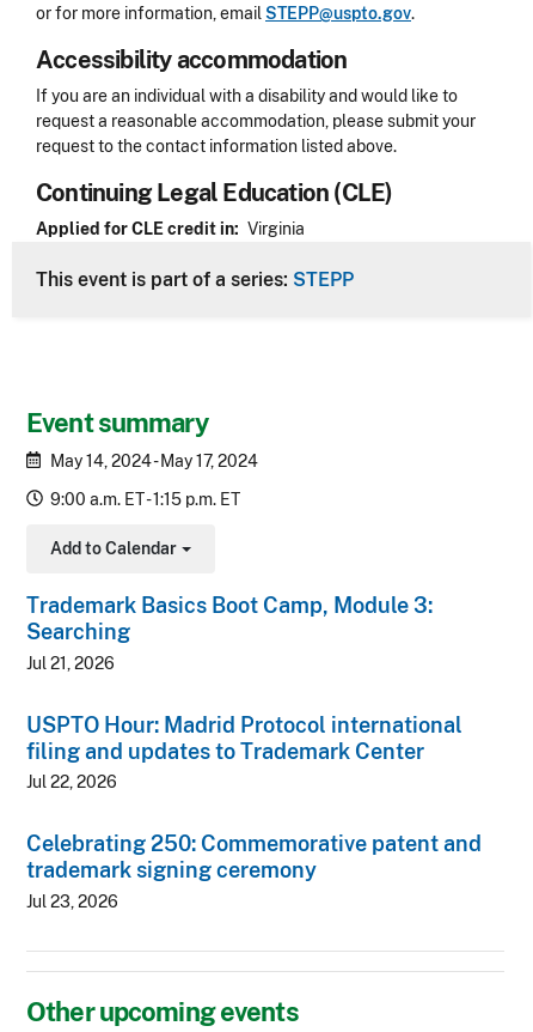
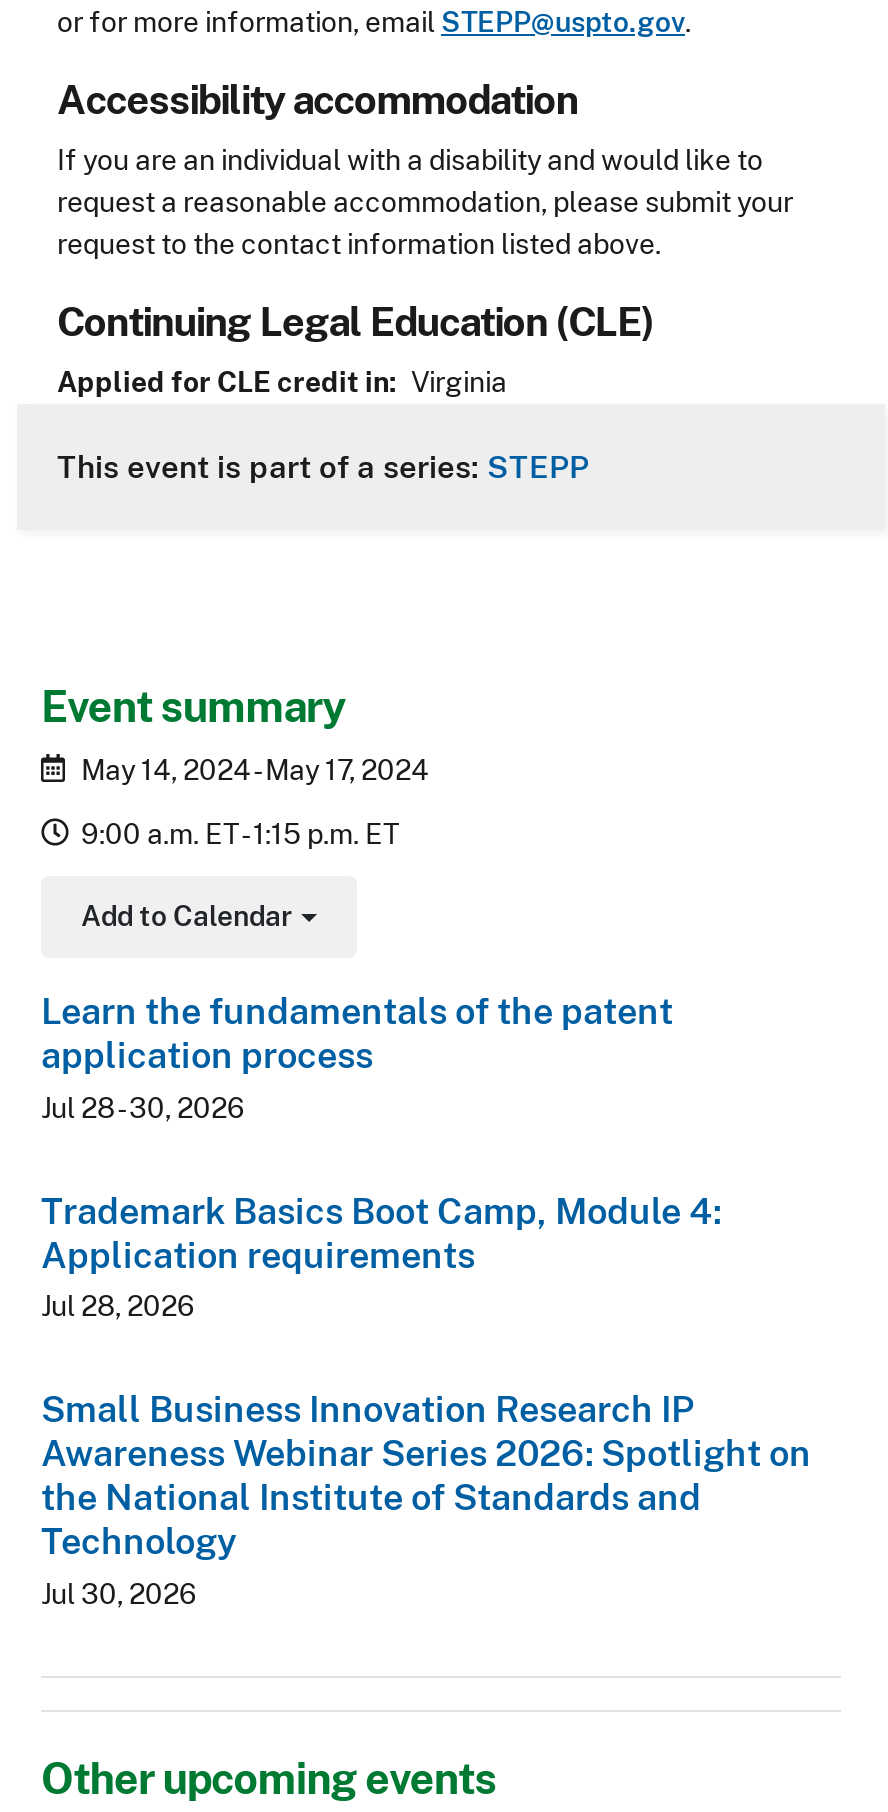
[26,593,433,673] Trademark Basics Boot Camp, Module 3: | Searching | Jul 21, 2026 -> [41,991,673,1124] Learn the fundamentals of the patent | application process | Jul 28 - 30, 2026
[26,712,462,792] USPTO Hour: Madrid Protocol international | filing and updates to Trademark Center | Jul 22, 2026 -> [41,1190,721,1323] Trademark Basics Boot Camp, Module 4: | Application requirements | Jul 28, 2026
[26,831,482,911] Celebrating 250: Commemorative patent and | trademark signing ceremony | Jul 23, 2026 -> [41,1389,811,1610] Small Business Innovation Research IP | Awareness Webinar Series 2026: Spotlight on | the National Institute of Standards and | Technology | Jul 30, 2026

